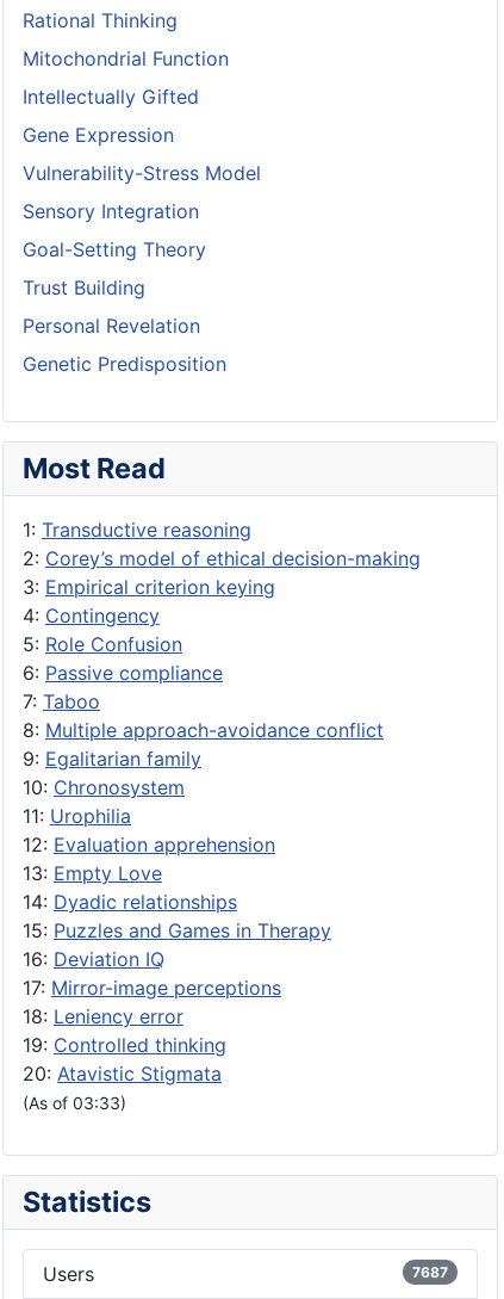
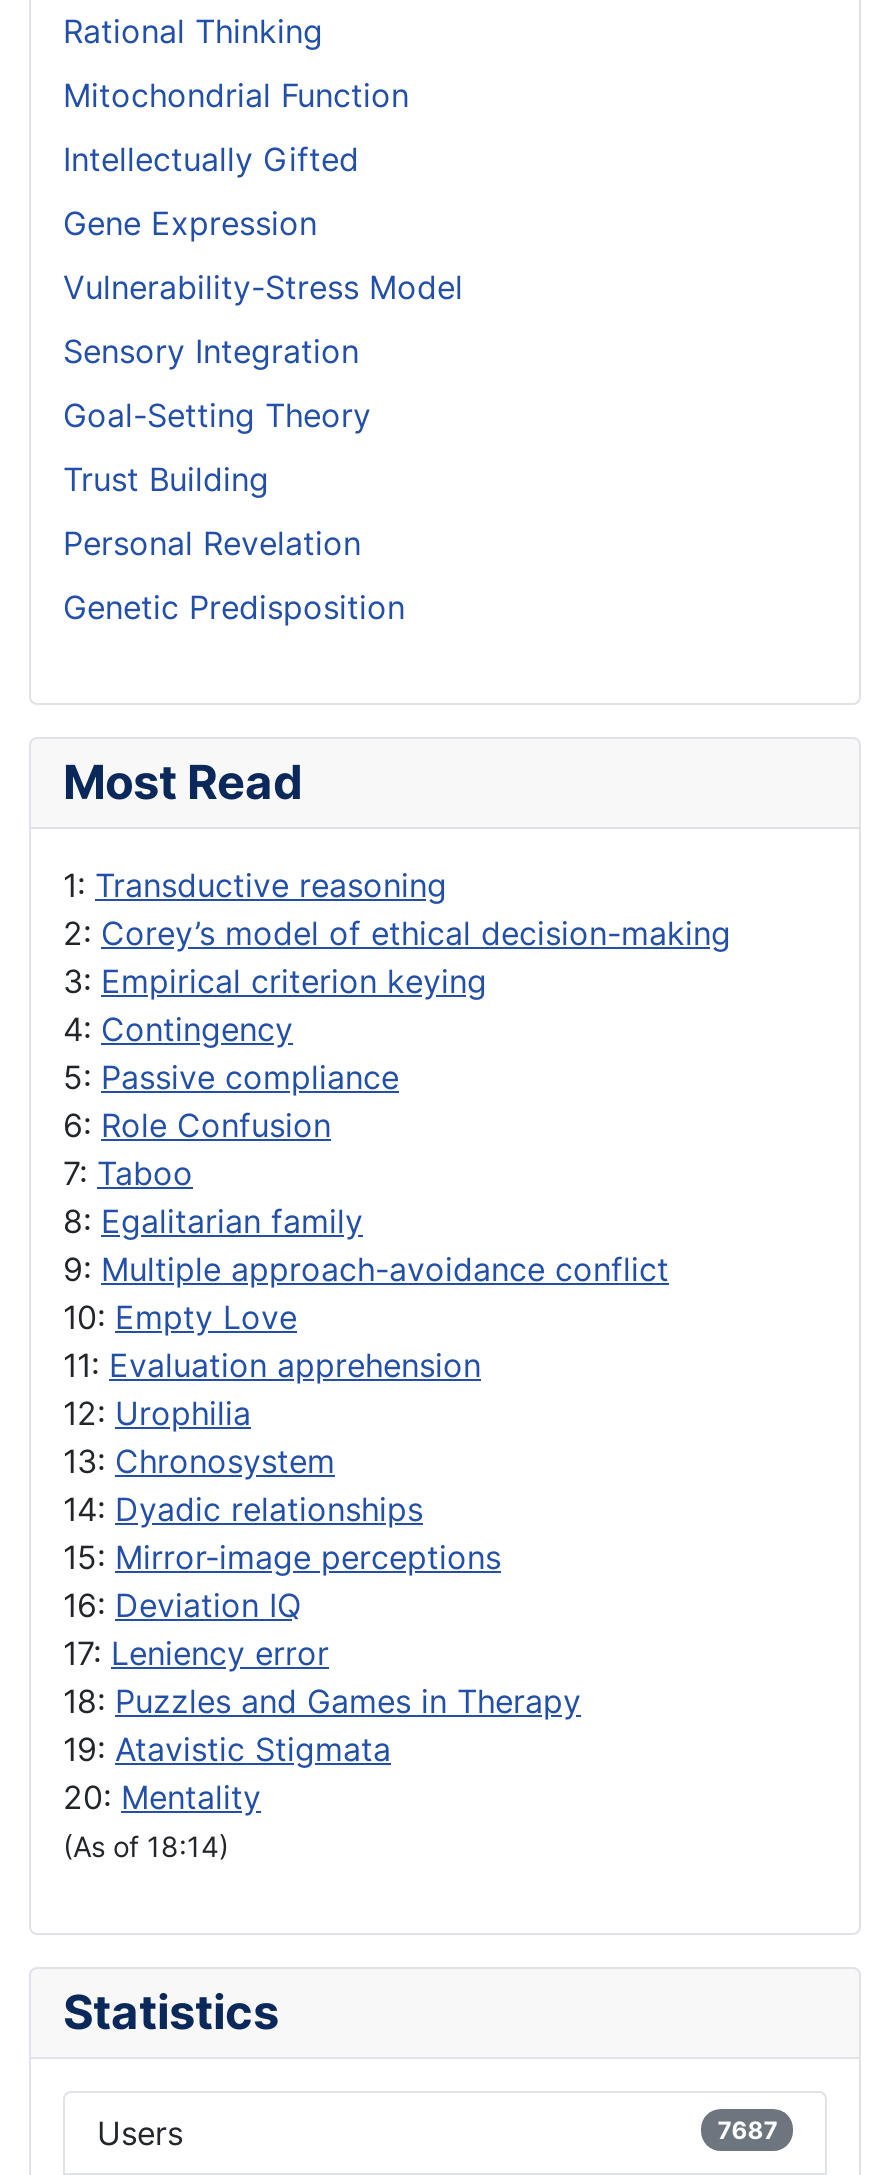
[23,633,223,685] 5: Role Confusion | 6: Passive compliance -> [63,1058,399,1146] 5: Passive compliance | 6: Role Confusion
[23,719,384,886] 8: Multiple approach-avoidance conflict | 9: Egalitarian family | 10: Chronosystem | 11: Urophilia | 12: Evaluation apprehension | 13: Empty Love -> [63,1202,669,1482] 8: Egalitarian family | 9: Multiple approach-avoidance conflict | 10: Empty Love | 11: Evaluation apprehension | 12: Urophilia | 13: Chronosystem
[23,919,331,943] 15: Puzzles and Games in Therapy -> [63,1538,501,1578] 15: Mirror-image perceptions
[23,976,281,1114] 17: Mirror-image perceptions | 18: Leniency error | 19: Controlled thinking | 20: Atavistic Stigmata | (As of 03:33) -> [63,1634,581,1864] 17: Leniency error | 18: Puzzles and Games in Therapy | 19: Atavistic Stigmata | 20: Mentality | (As of 18:14)

